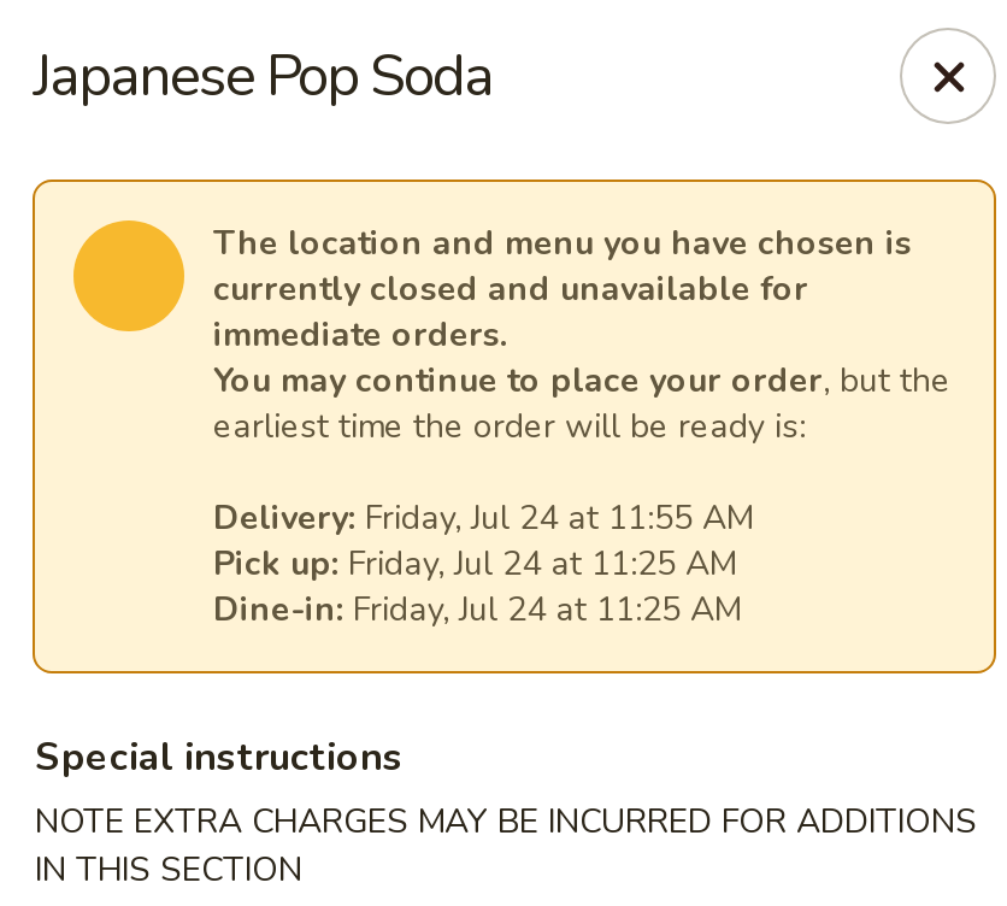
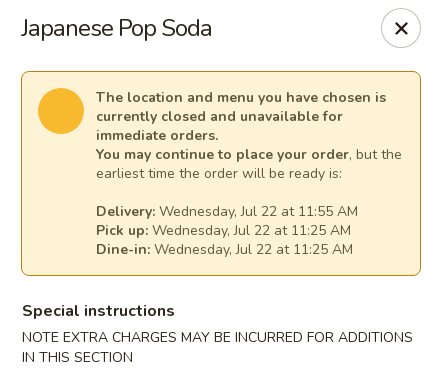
[213,495,753,541] Delivery: Friday, Jul 24 at 11:55 AM -> [96,202,358,221] Delivery: Wednesday, Jul 22 at 11:55 AM
[213,541,736,587] Pick up: Friday, Jul 24 at 11:25 AM -> [96,221,351,240] Pick up: Wednesday, Jul 22 at 11:25 AM
[213,587,741,633] Dine-in: Friday, Jul 24 at 11:25 AM -> [96,240,353,259] Dine-in: Wednesday, Jul 22 at 11:25 AM

